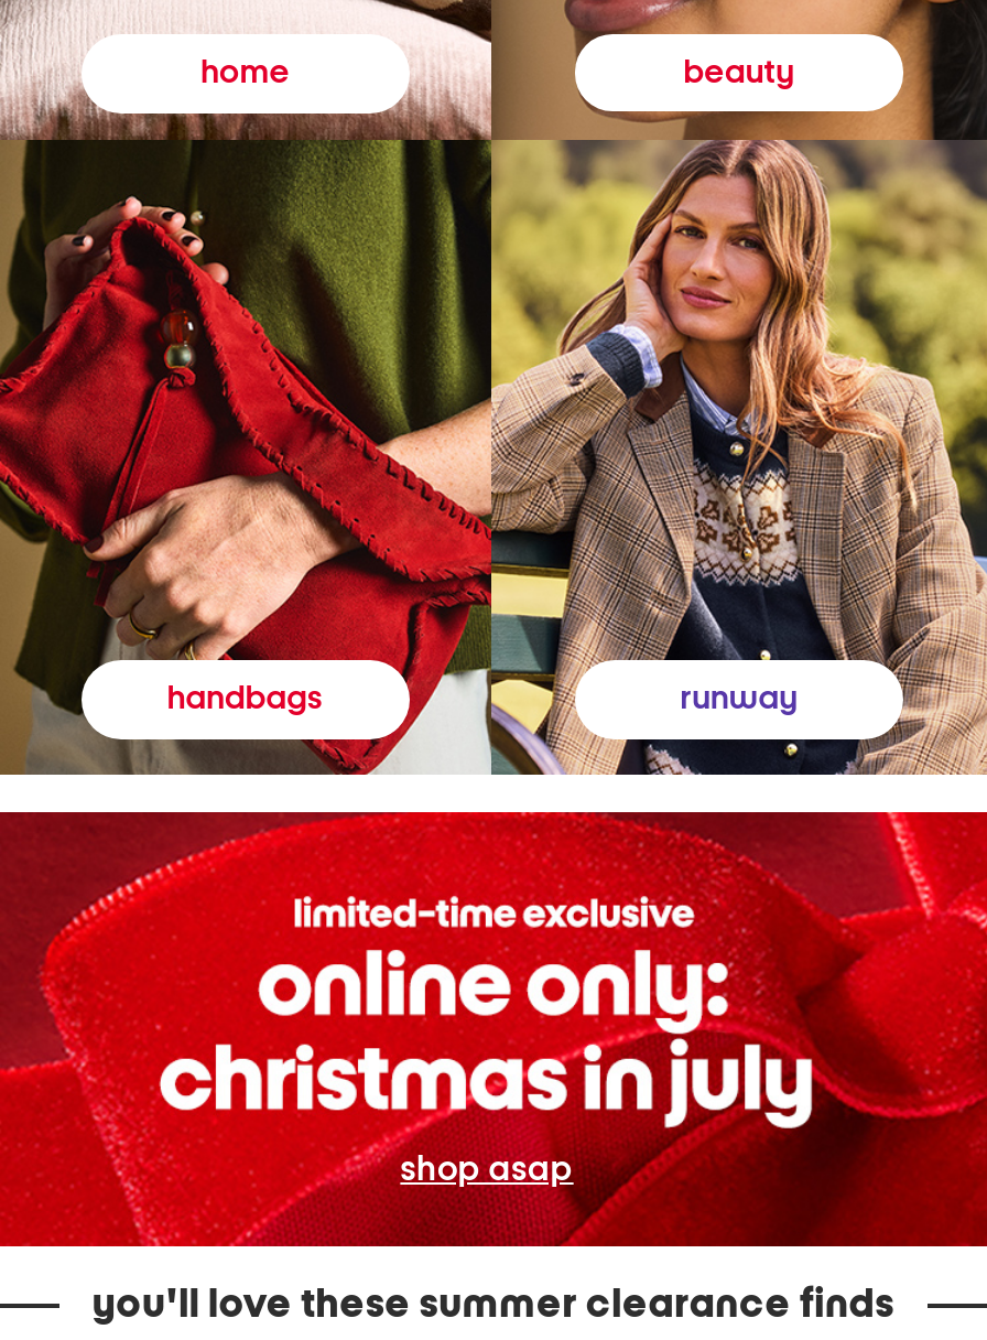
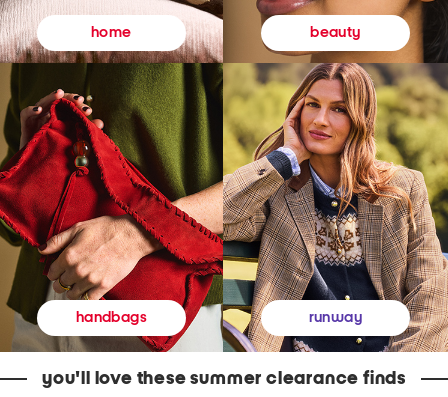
[7,809,980,1247] [image] | shop asap -> none

